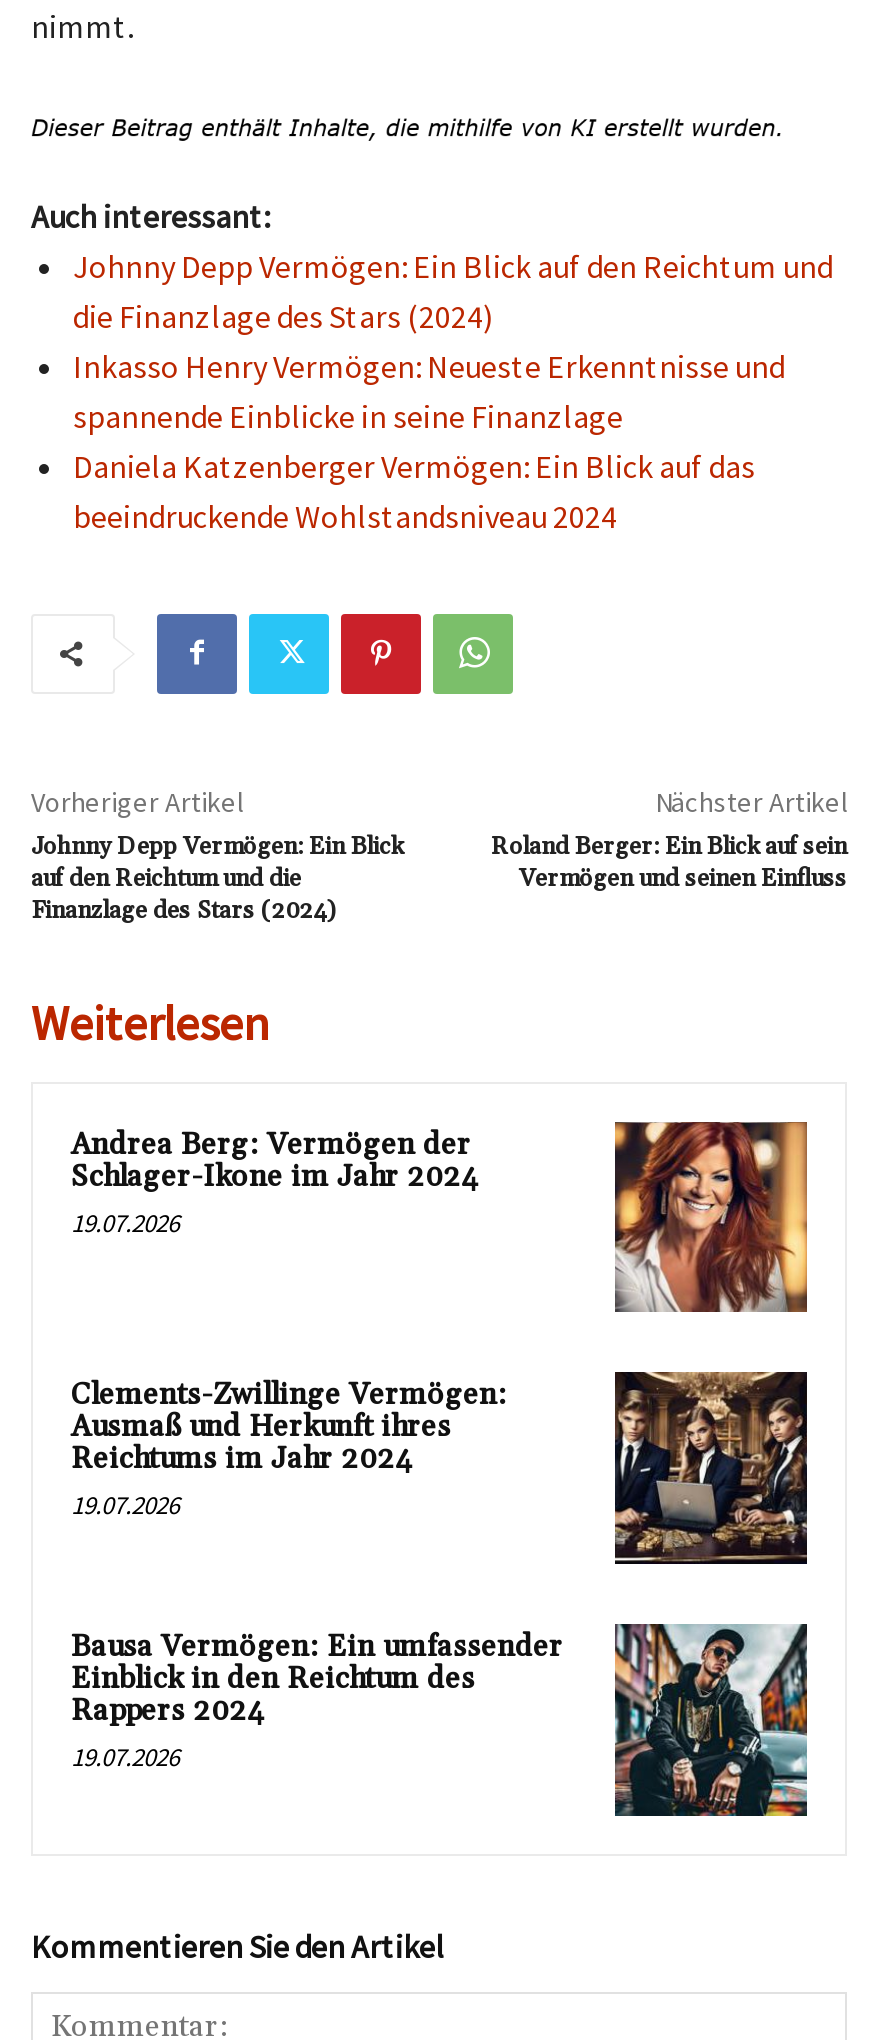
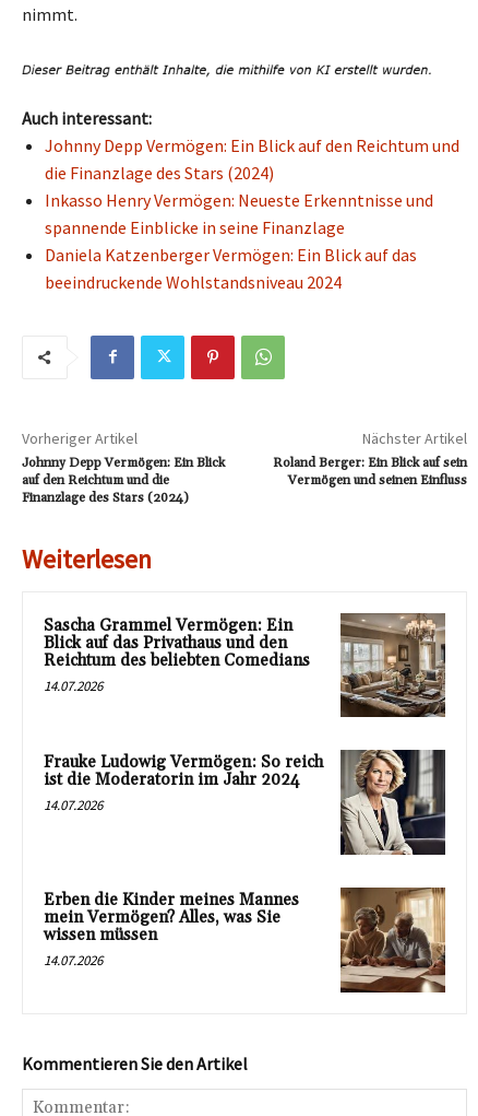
[71,1125,479,1239] Andrea Berg: Vermögen der | Schlager-Ikone im Jahr 2024 | 19.07.2026 -> [44,615,310,695] Sascha Grammel Vermögen: Ein | Blick auf das Privathaus und den | Reichtum des beliebten Comedians | 14.07.2026
[613,1122,809,1314] [image] -> [339,612,446,718] [image]
[71,1377,507,1523] Clements-Zwillinge Vermögen: | Ausmaß und Herkunft ihres | Reichtums im Jahr 2024 | 19.07.2026 -> [44,752,323,815] Frauke Ludowig Vermögen: So reich | ist die Moderatorin im Jahr 2024 | 14.07.2026
[613,1370,807,1566] [image] -> [339,749,446,856] [image]
[71,1624,809,1818] [image] | Bausa Vermögen: Ein umfassender | Einblick in den Reichtum des | Rappers 2024 | 19.07.2026 -> [44,886,446,992] [image] | Erben die Kinder meines Mannes | mein Vermögen? Alles, was Sie | wissen müssen | 14.07.2026

